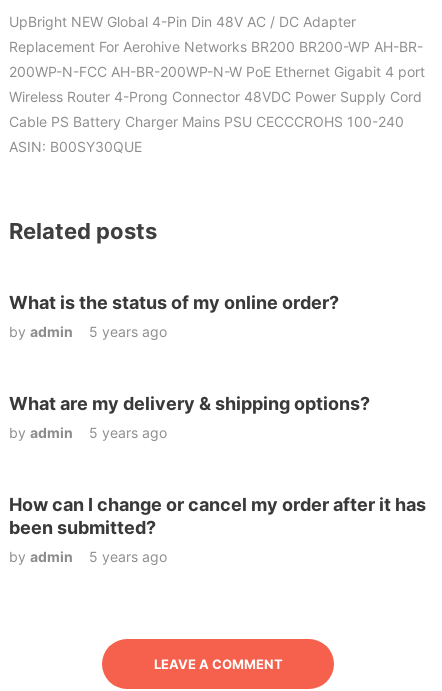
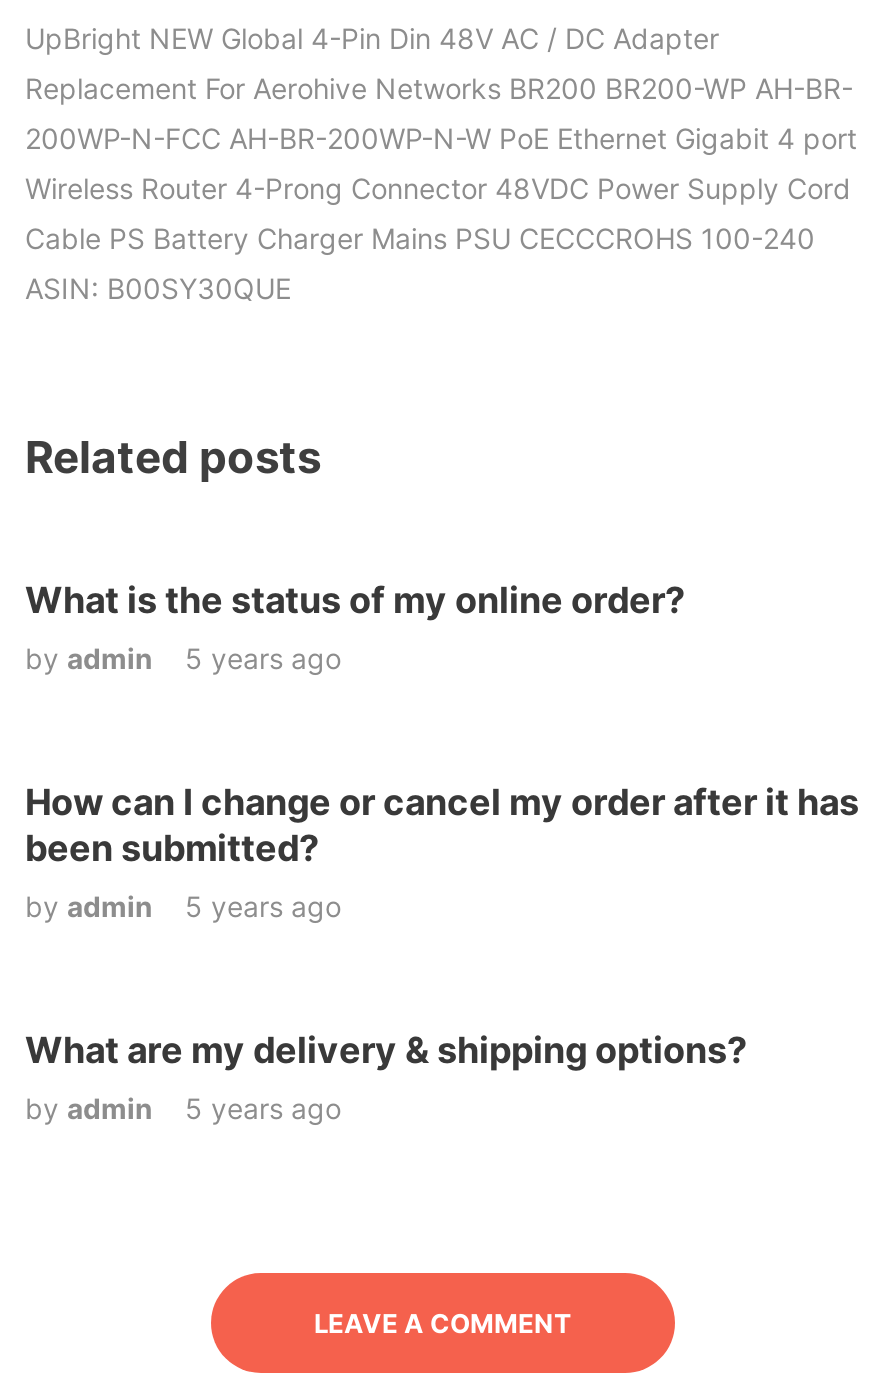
moved [9,393,370,414] -> [25,1029,747,1071]: What are my delivery & shipping options?
moved [9,424,167,441] -> [25,889,341,923]: by admin | 5 years ago
moved [9,494,426,538] -> [25,781,859,869]: How can I change or cancel my order after it has | been submitted?

